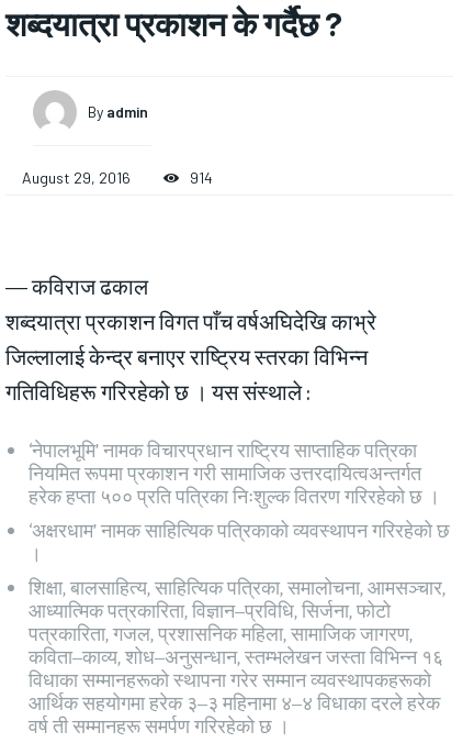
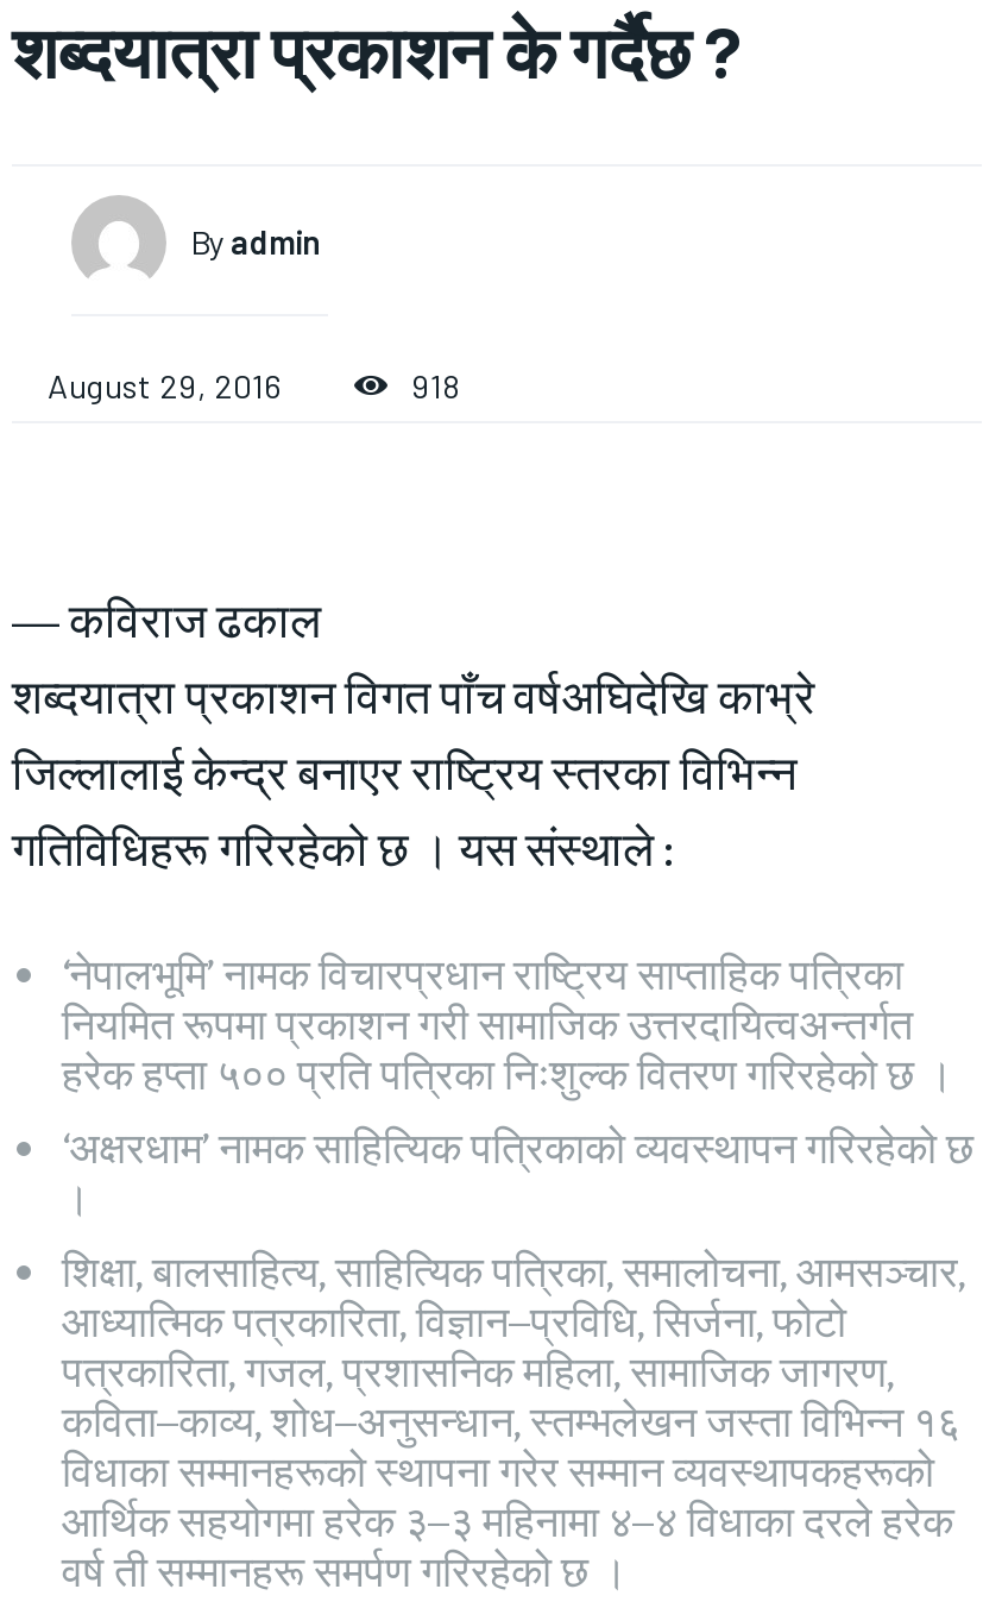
[190,169,213,188] 914 -> [411,366,461,407] 918

